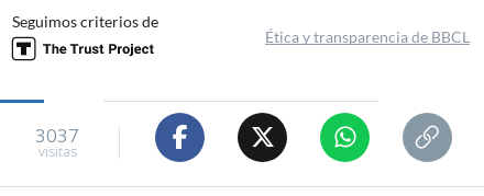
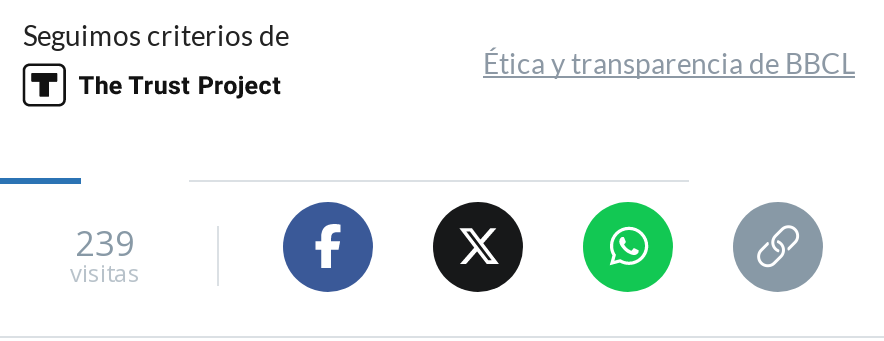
[35,123,79,148] 3037 -> [75,220,135,266] 239

